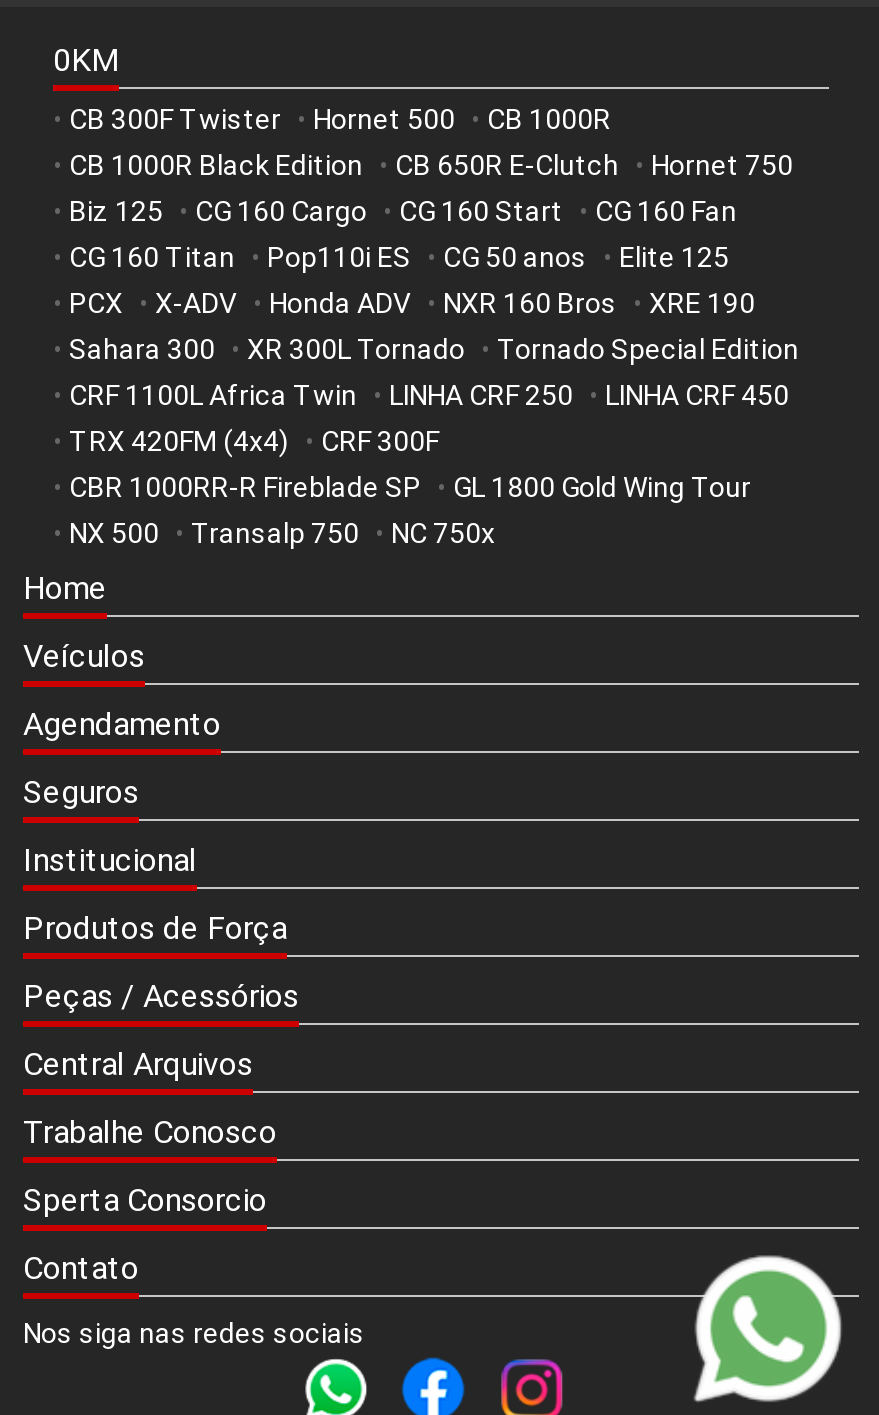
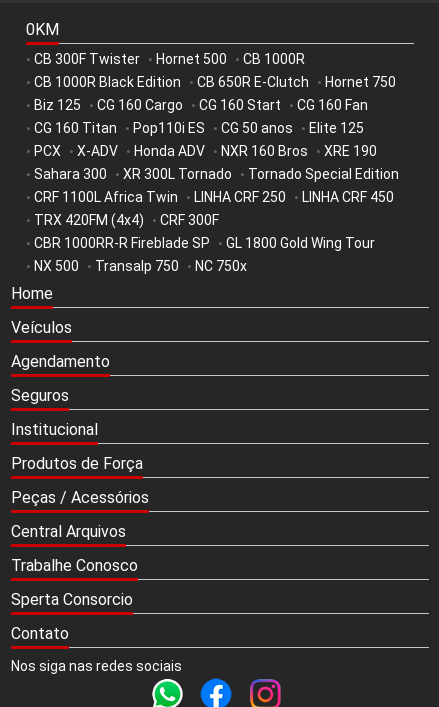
[693,1253,843,1403] [image] -> none

